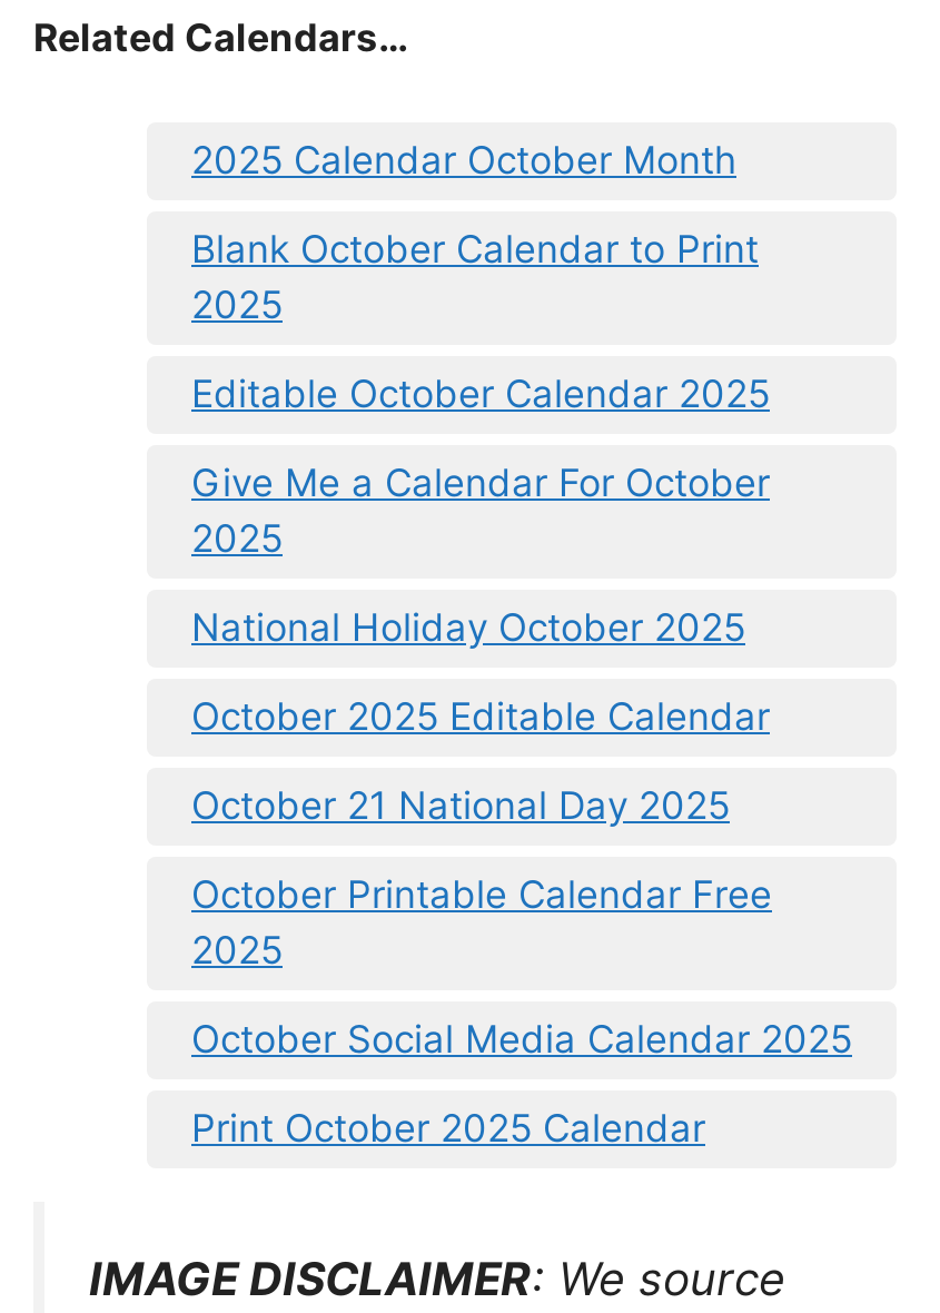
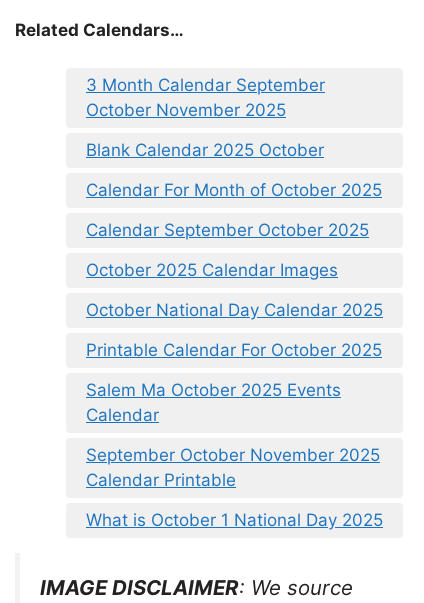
[191,139,736,183] 2025 Calendar October Month -> [86,75,325,120] 3 Month Calendar September | October November 2025
[191,228,759,328] Blank October Calendar to Print | 2025 -> [86,140,324,160] Blank Calendar 2025 October
[191,373,770,417] Editable October Calendar 2025 -> [86,180,382,200] Calendar For Month of October 2025
[191,462,770,562] Give Me a Calendar For October | 2025 -> [86,220,369,240] Calendar September October 2025
[191,606,745,651] National Holiday October 2025 -> [86,260,338,280] October 2025 Calendar Images
[191,695,770,740] October 2025 Editable Calendar -> [86,300,383,320] October National Day Calendar 2025
[191,784,730,829] October 21 National Day 2025 -> [86,340,382,360] Printable Calendar For October 2025
[191,873,772,973] October Printable Calendar Free | 2025 -> [86,380,341,425] Salem Ma October 2025 Events | Calendar
[191,1018,852,1062] October Social Media Calendar 2025 -> [86,445,380,490] September October November 2025 | Calendar Printable
[191,1107,705,1151] Print October 2025 Calendar -> [86,510,383,530] What is October 1 National Day 2025

